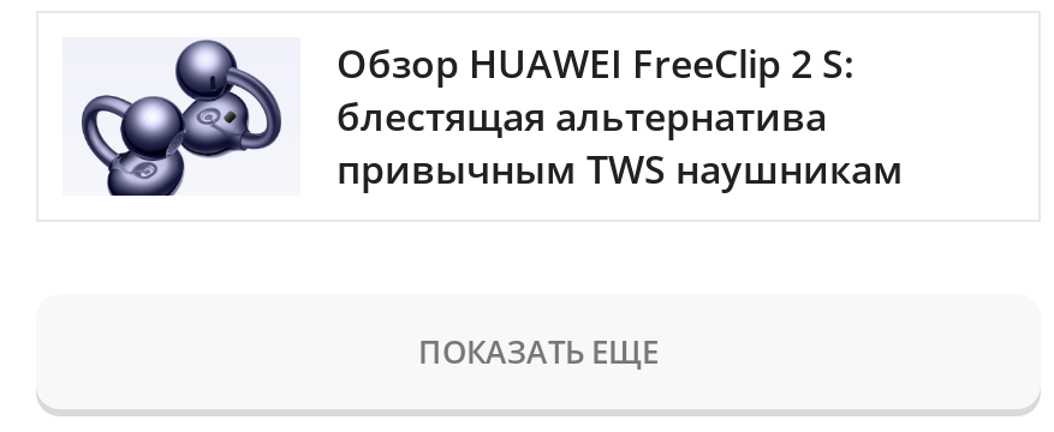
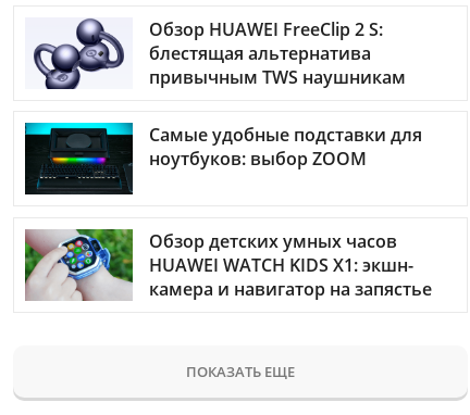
none -> [24,122,432,300] [image] | Самые удобные подставки для | ноутбуков: выбор ZOOM | Обзор детских умных часов | HUAWEI WATCH KIDS X1: экшн- | камера и навигатор на запястье
none -> [24,228,134,302] [image]

